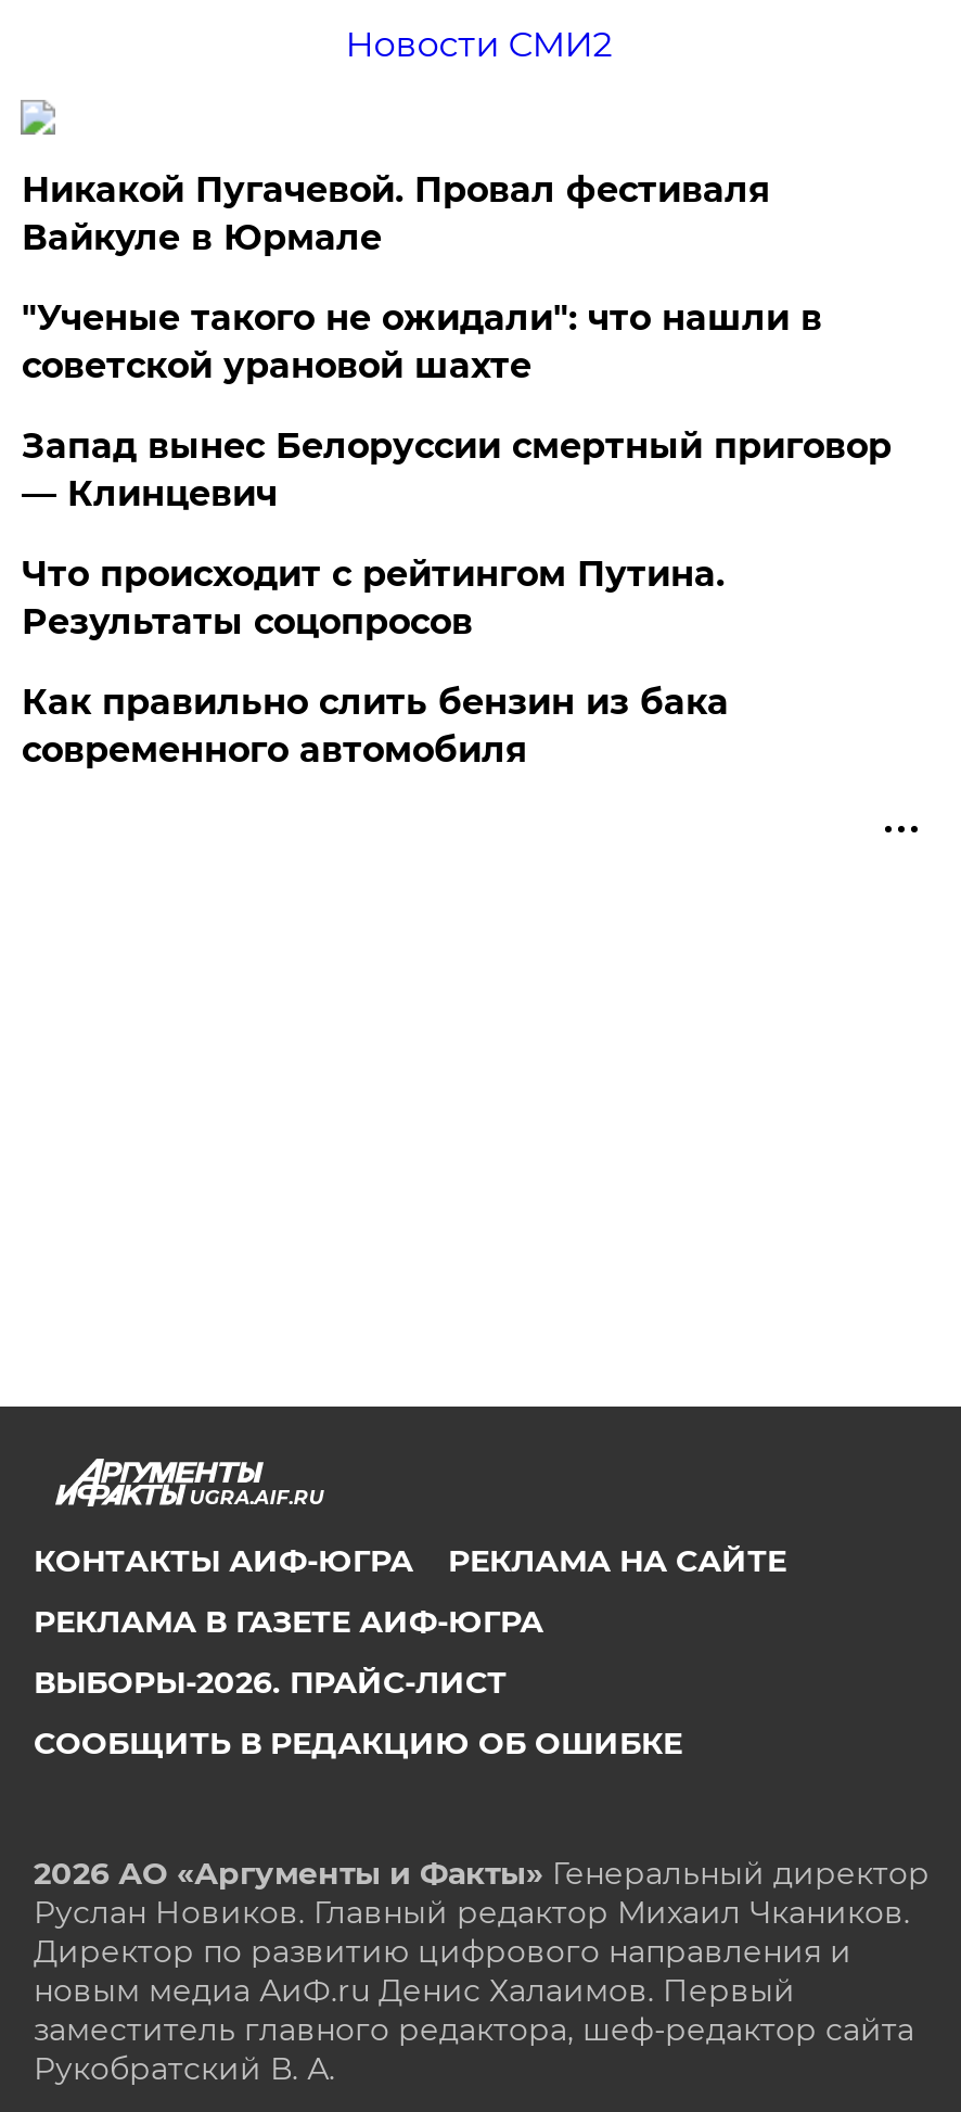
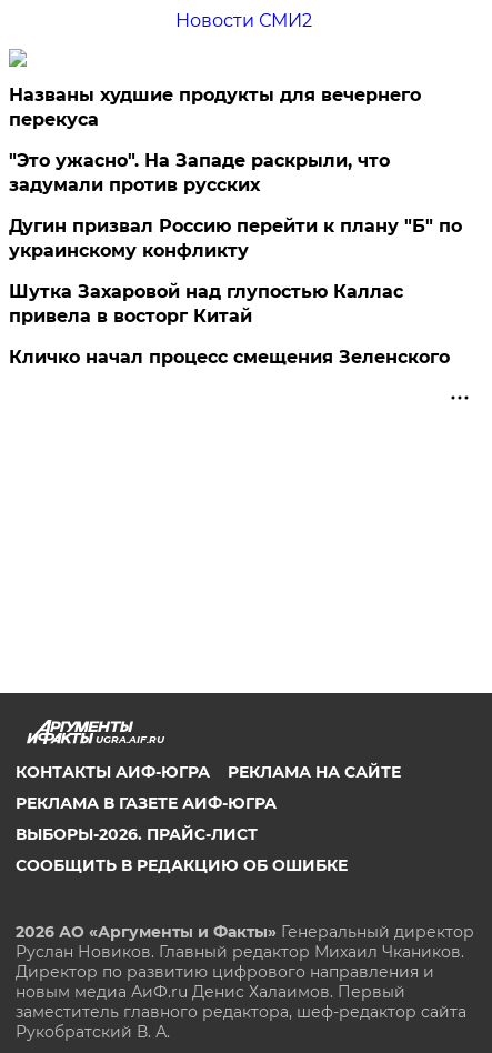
[21,171,770,260] Никакой Пугачевой. Провал фестиваля | Вайкуле в Юрмале -> [9,85,421,130] Названы худшие продукты для вечернего | перекуса
[21,299,822,388] "Ученые такого не ожидали": что нашли в | советской урановой шахте -> [9,150,390,196] "Это ужасно". На Западе раскрыли, что | задумали против русских
[21,427,891,516] Запад вынес Белоруссии смертный приговор | — Клинцевич -> [9,216,462,261] Дугин призвал Россию перейти к плану "Б" по | украинскому конфликту
[21,555,724,644] Что происходит с рейтингом Путина. | Результаты соцопросов -> [9,281,404,327] Шутка Захаровой над глупостью Каллас | привела в восторг Китай
[21,683,729,772] Как правильно слить бензин из бака | современного автомобиля -> [9,347,450,368] Кличко начал процесс смещения Зеленского

